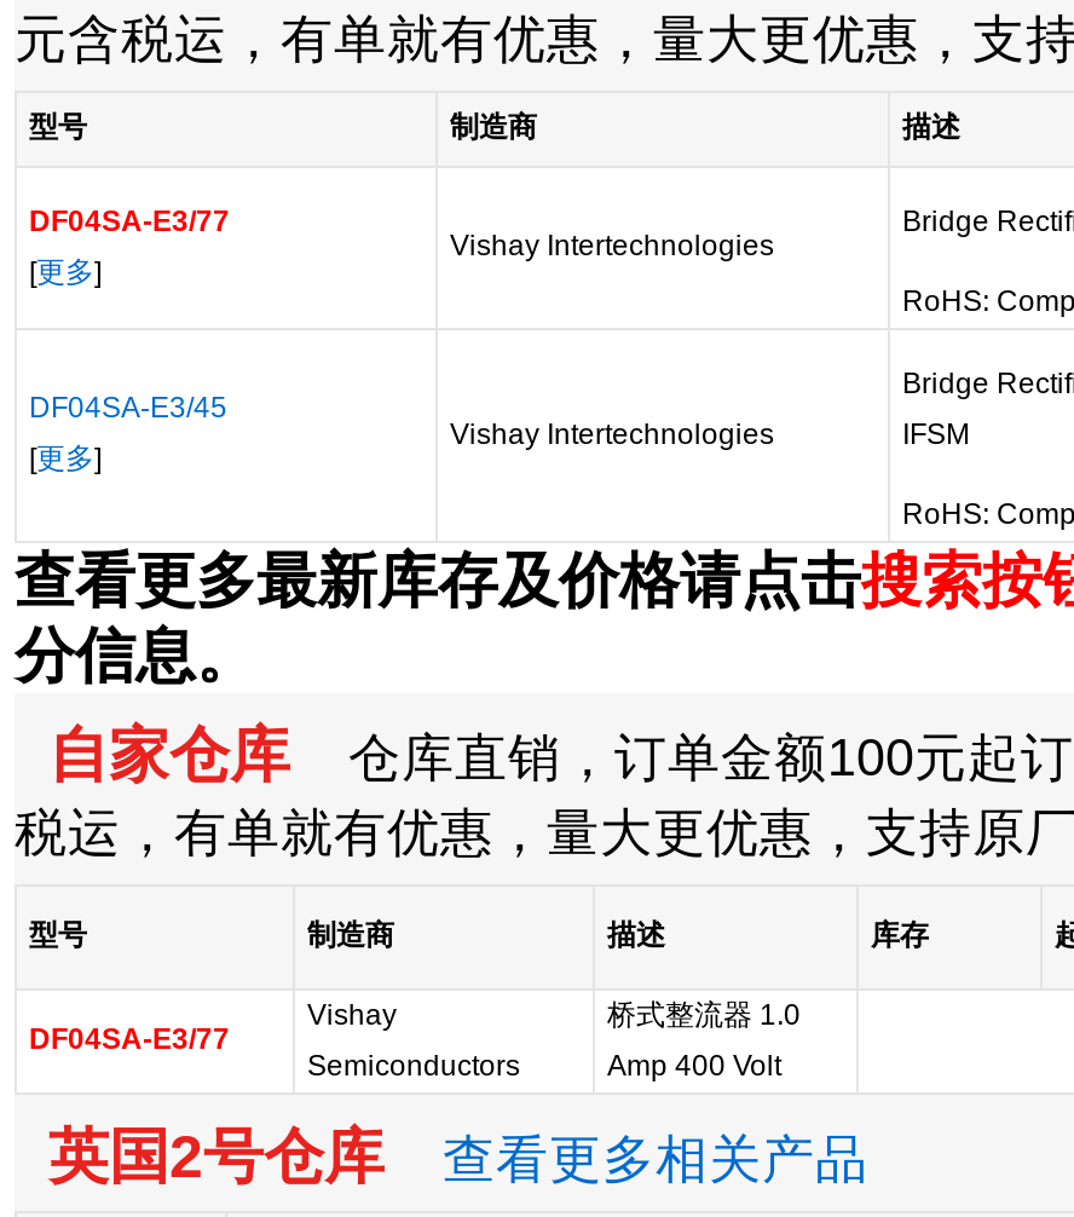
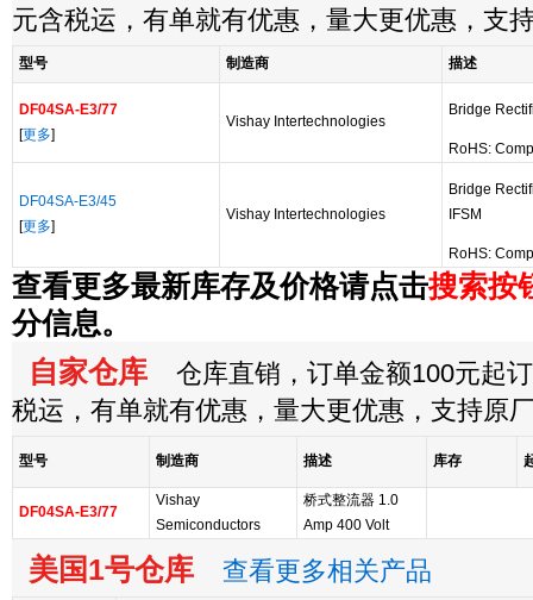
[15,1121,868,1189] 英国2号仓库 查看更多相关产品 -> [12,552,432,586] 美国1号仓库 查看更多相关产品

